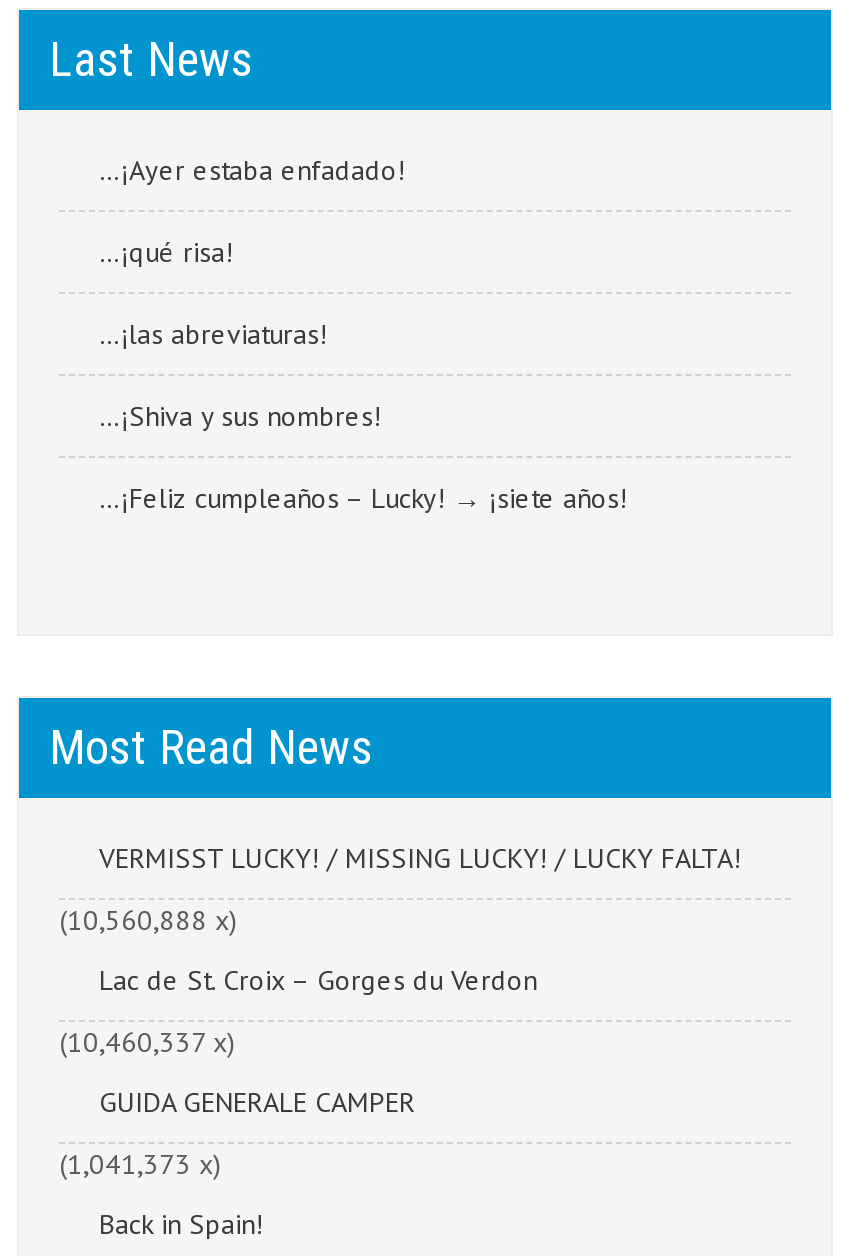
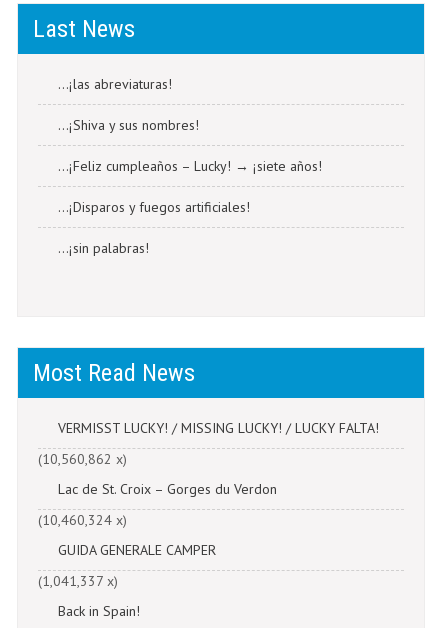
[99,151,405,269] …¡Ayer estaba enfadado! | …¡qué risa! -> none
moved [99,315,381,433] -> [58,74,199,133]: …¡las abreviaturas! | …¡Shiva y sus nombres!
none -> [58,197,250,256] …¡Disparos y fuegos artificiales! | …¡sin palabras!
[59,901,237,937] (10,560,888 x) -> [38,449,127,467] (10,560,862 x)
[59,1023,235,1059] (10,460,337 x) -> [38,510,127,528] (10,460,324 x)
[59,1145,221,1181] (1,041,373 x) -> [38,571,118,589] (1,041,337 x)

